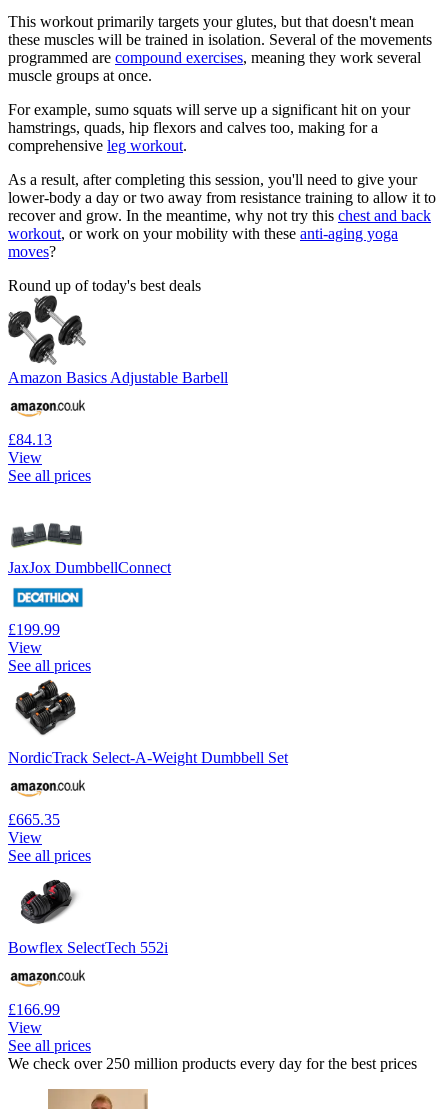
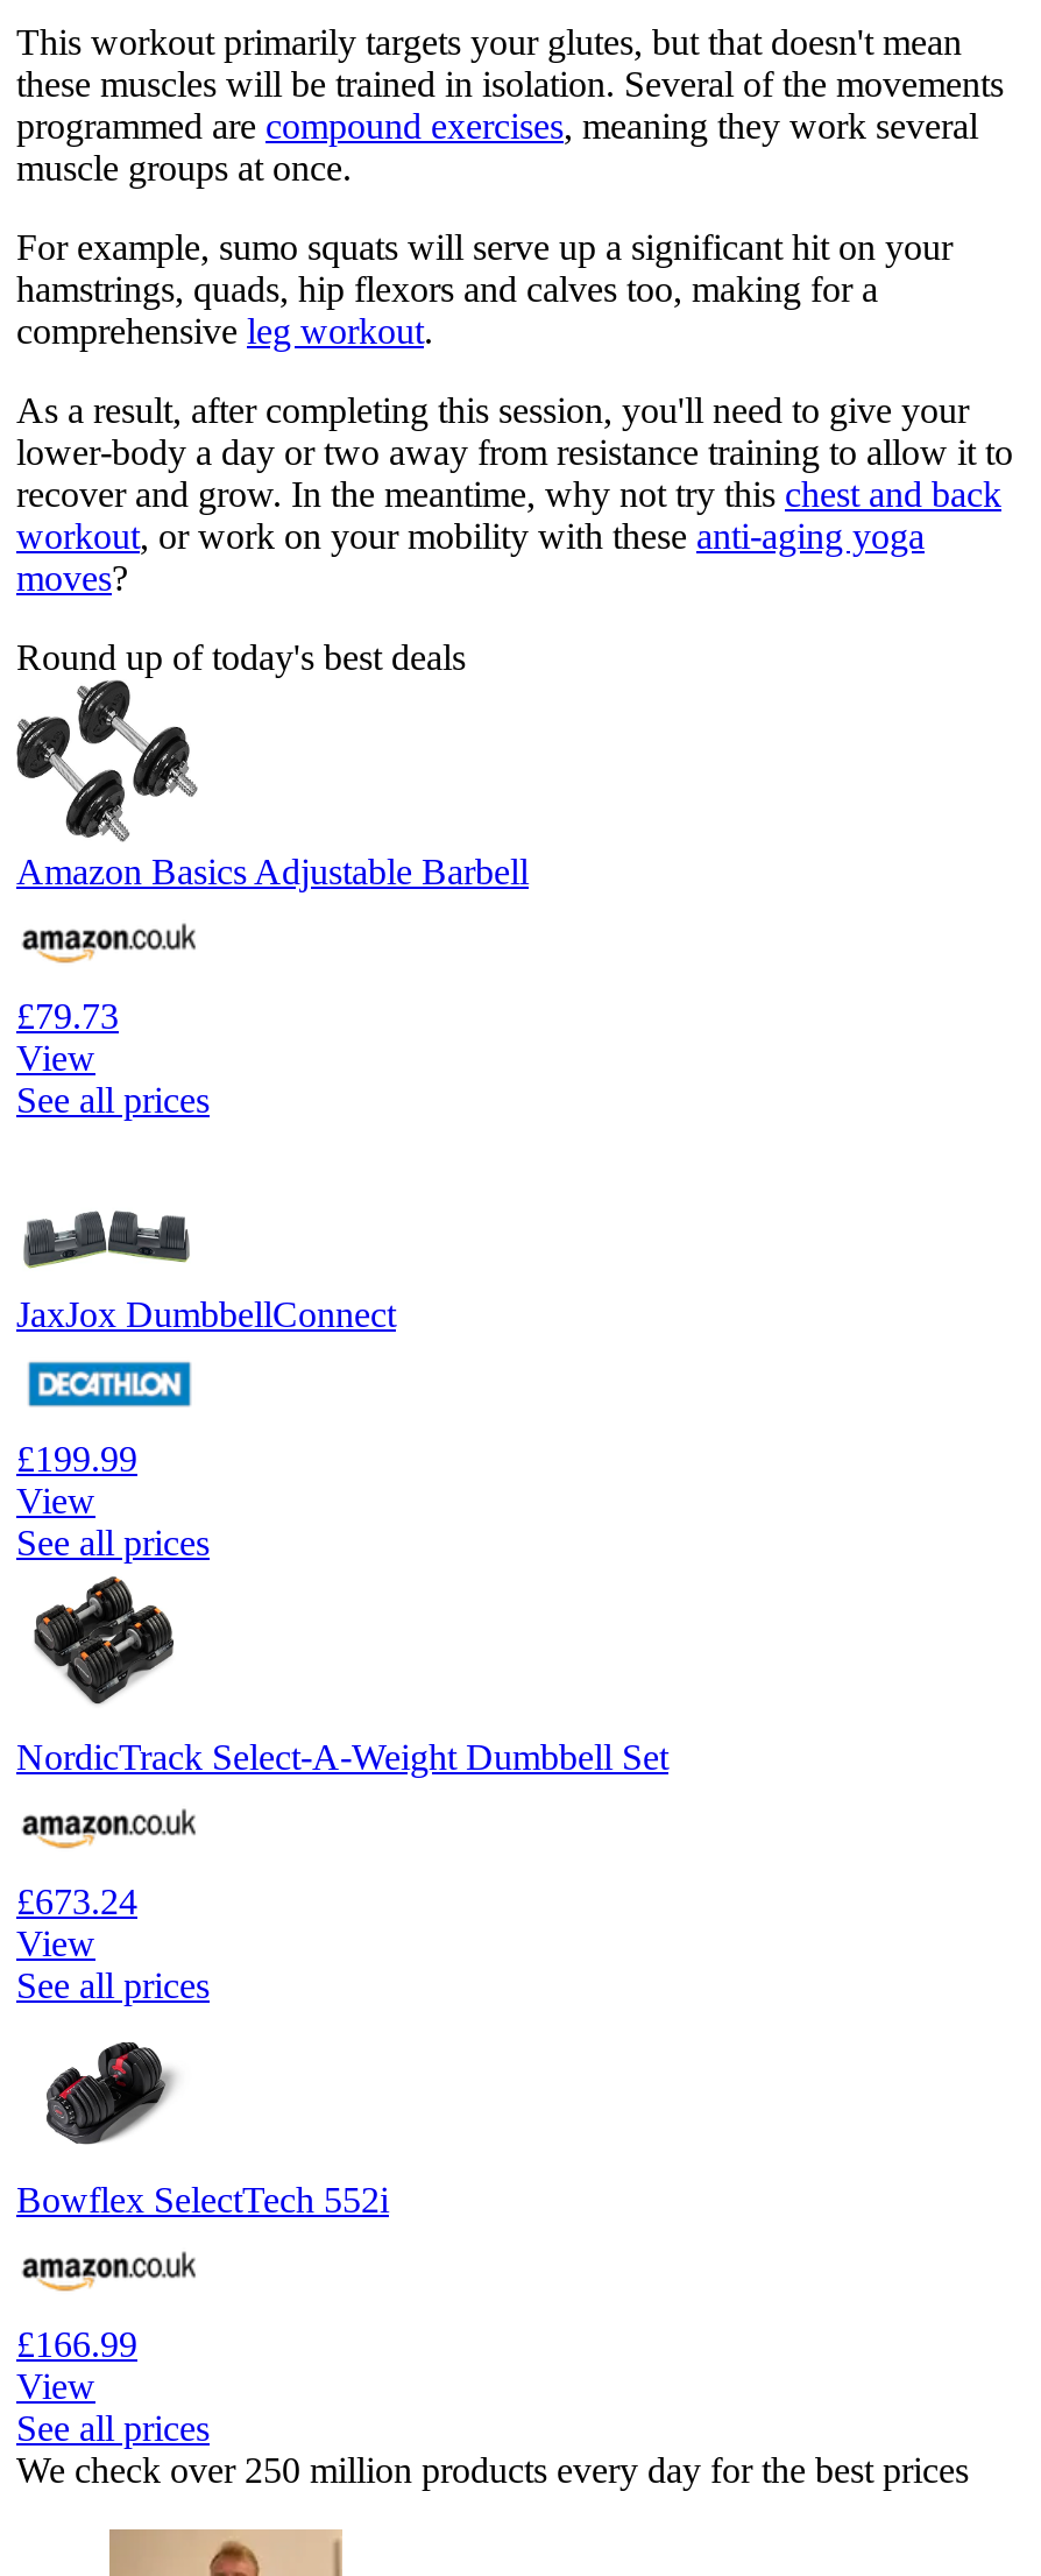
[8,431,52,448] £84.13 -> [16,995,119,1035] £79.73
[8,811,60,828] £665.35 -> [16,1881,137,1920] £673.24

